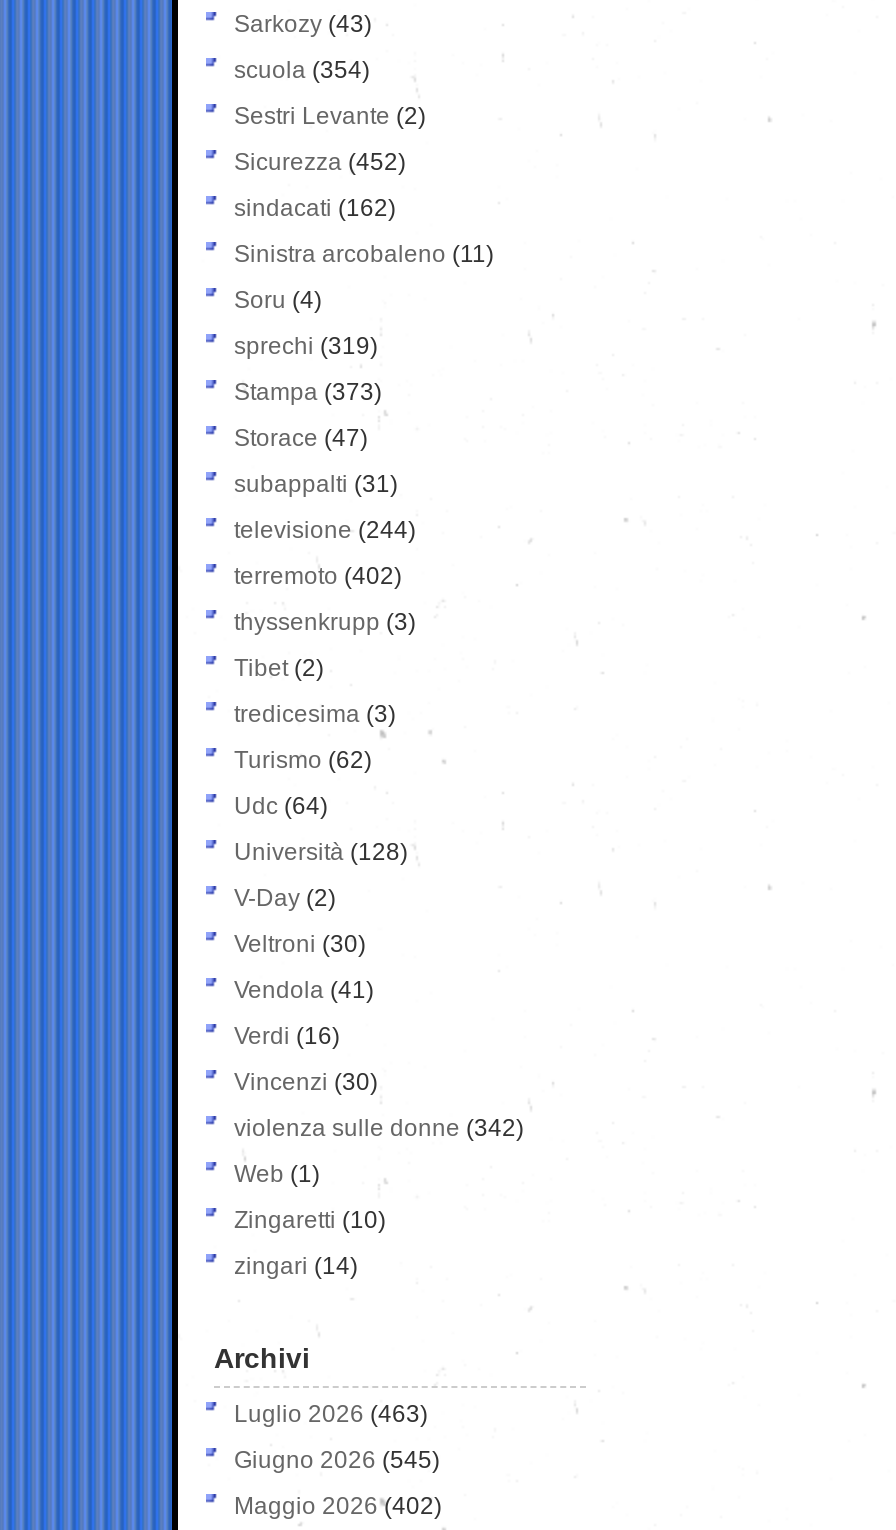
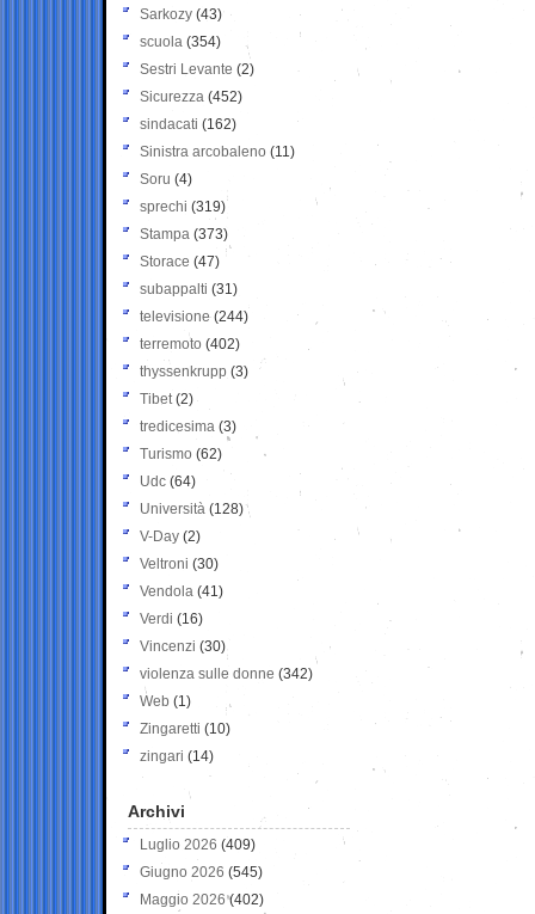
[234,1400,428,1428] Luglio 2026 (463) -> [140,836,256,853] Luglio 2026 (409)

